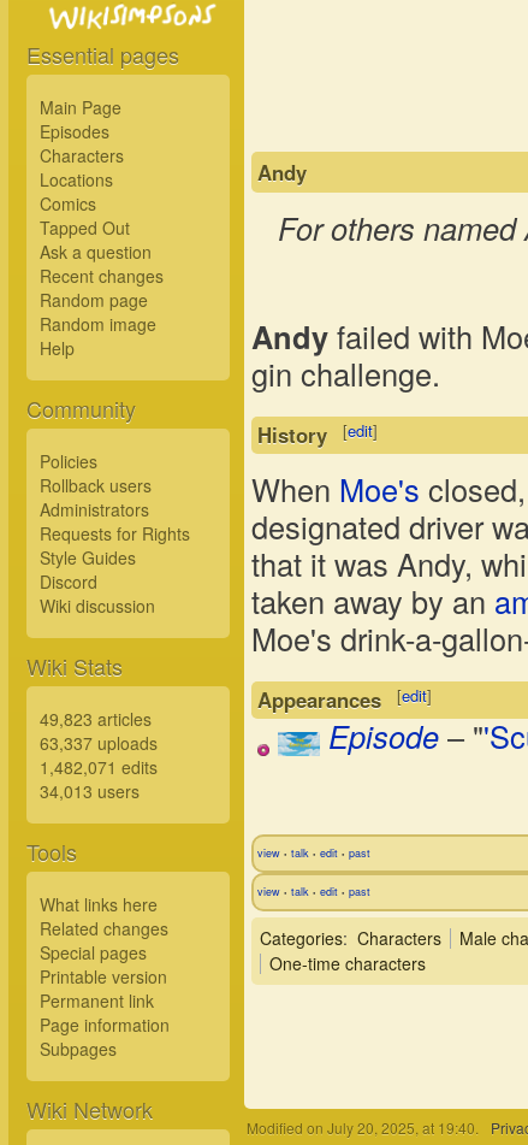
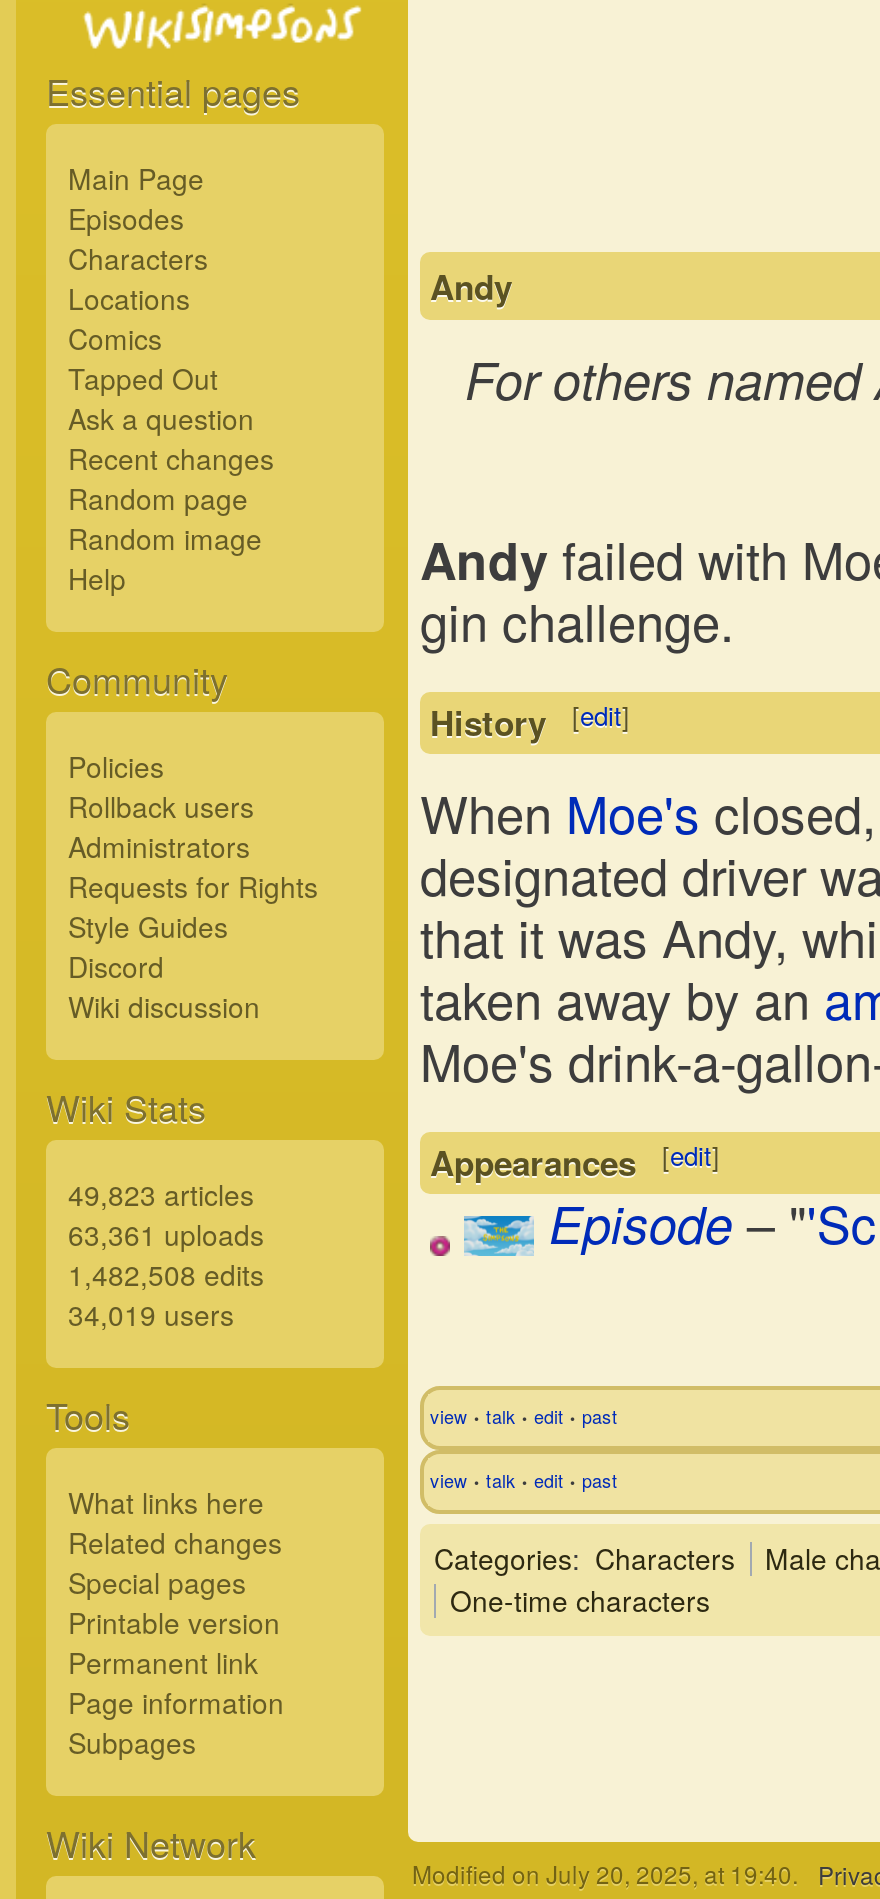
[40,731,158,755] 63,337 uploads -> [68,1214,264,1254] 63,361 uploads
[40,755,158,779] 1,482,071 edits -> [68,1254,264,1294] 1,482,508 edits
[40,779,140,803] 34,013 users -> [68,1294,234,1334] 34,019 users

